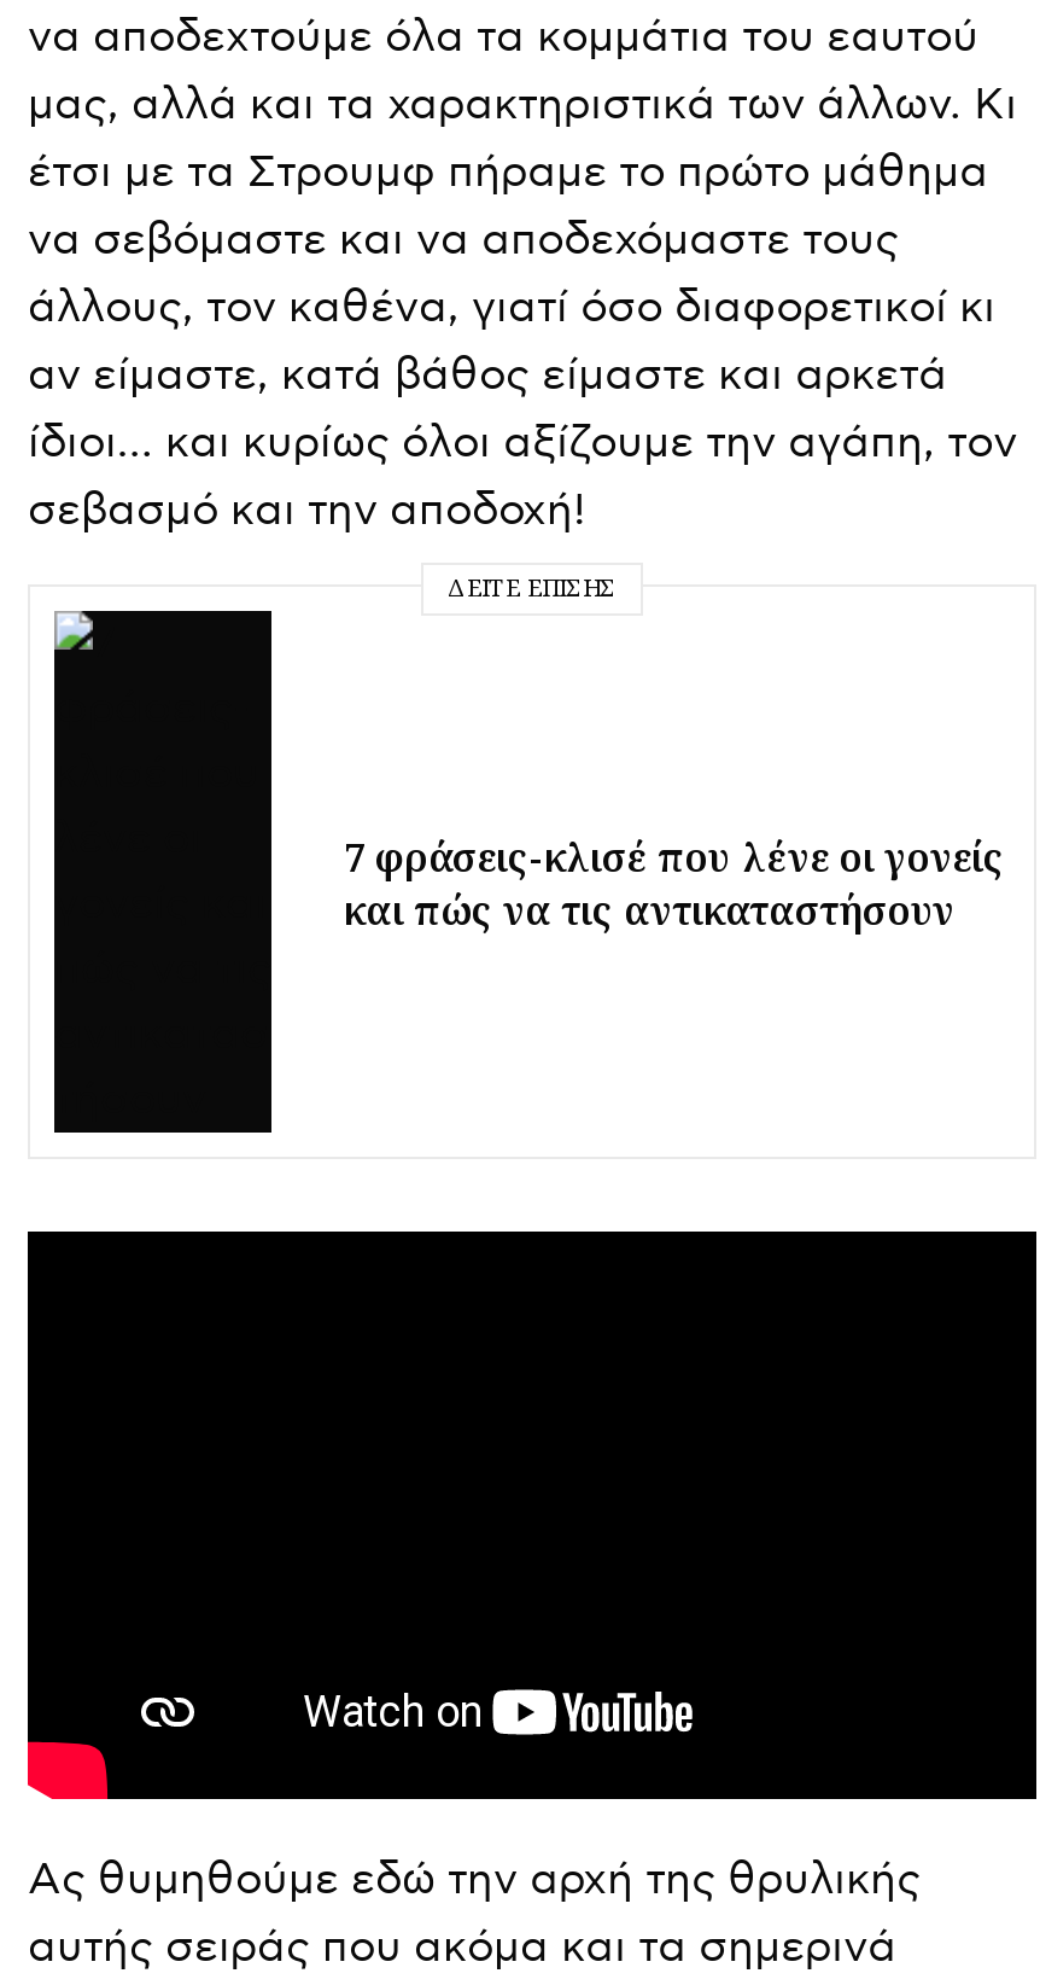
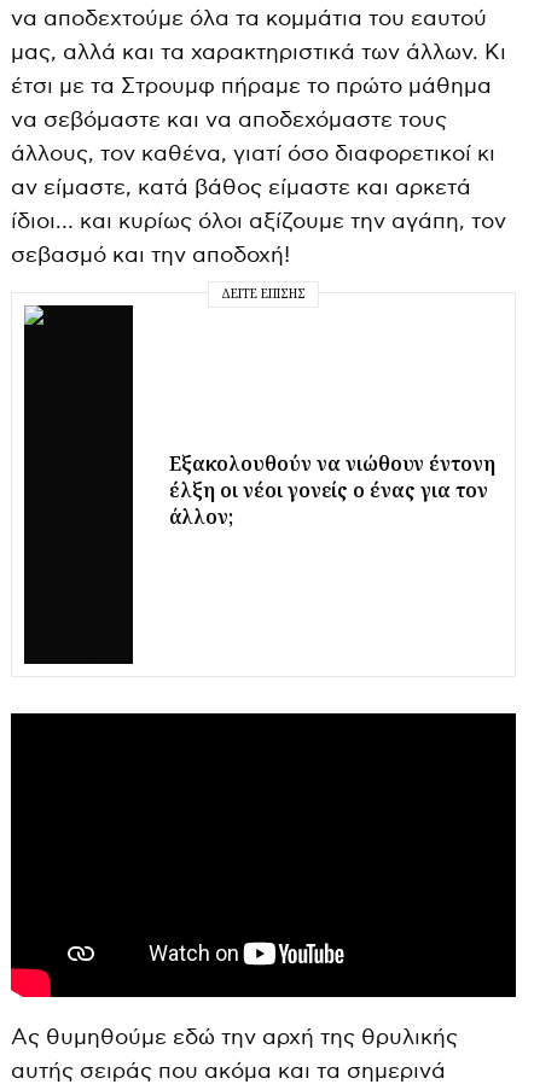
[344,831,1005,937] 7 φράσεις-κλισέ που λένε οι γονείς | και πώς να τις αντικαταστήσουν -> [169,451,495,531] Εξακολουθούν να νιώθουν έντονη | έλξη οι νέοι γονείς ο ένας για τον | άλλον;

